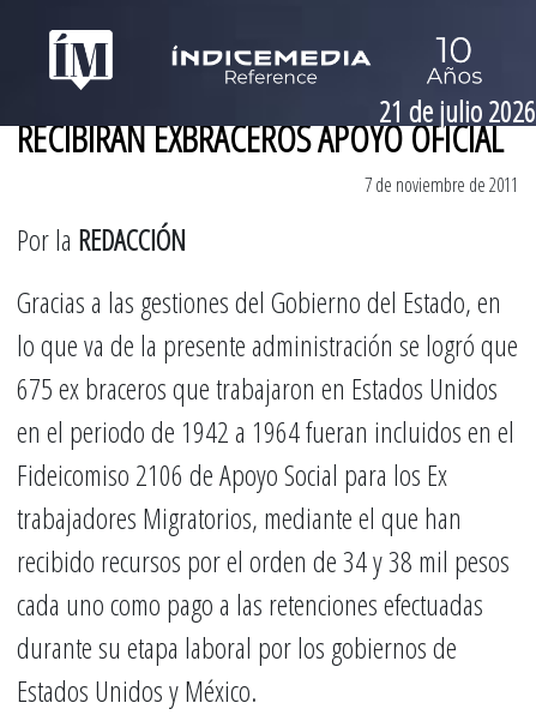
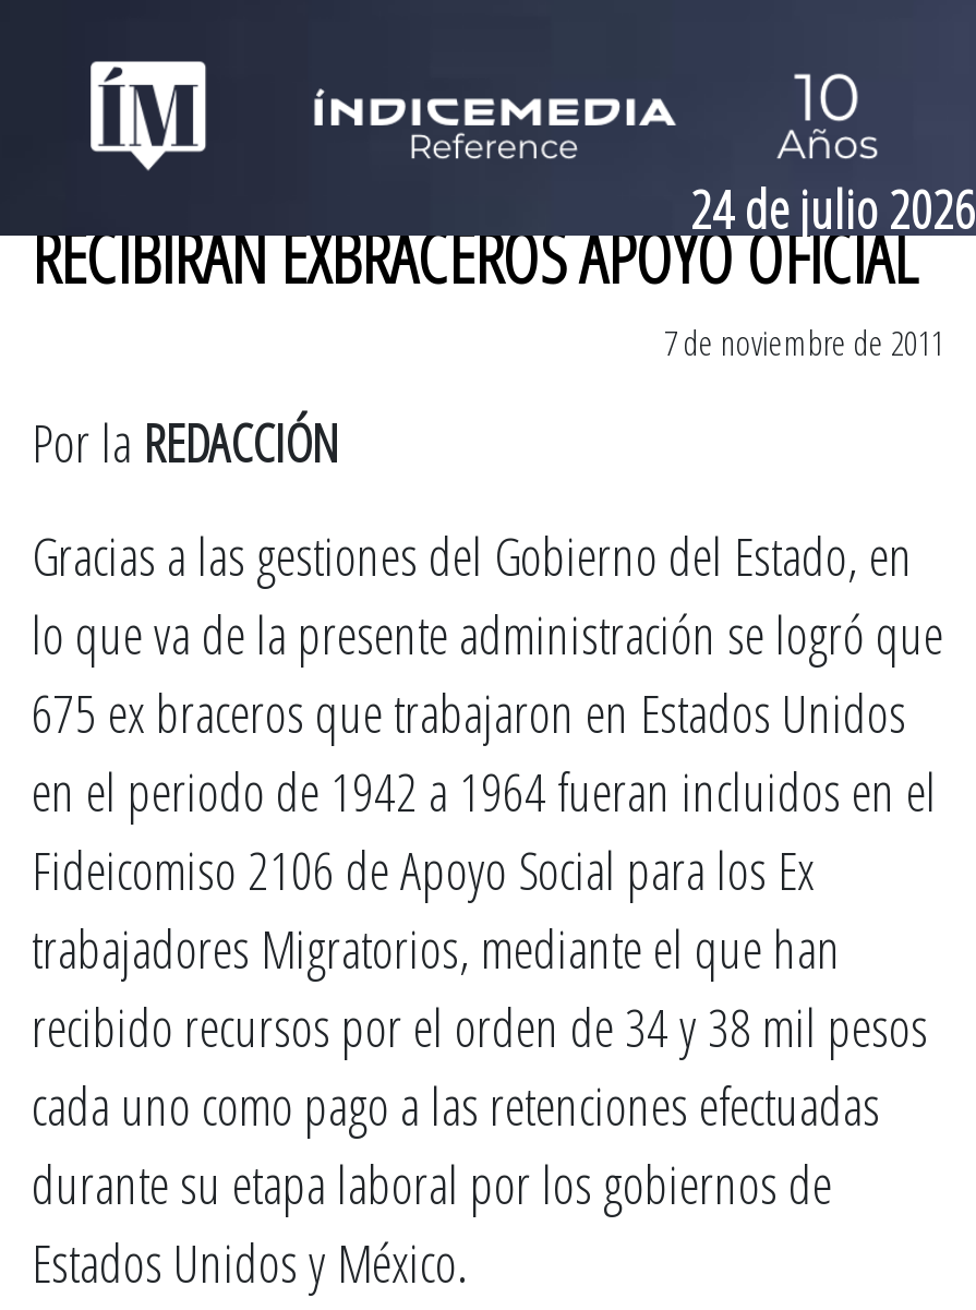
[379,91,536,130] 21 de julio 2026 -> [690,171,976,243] 24 de julio 2026

